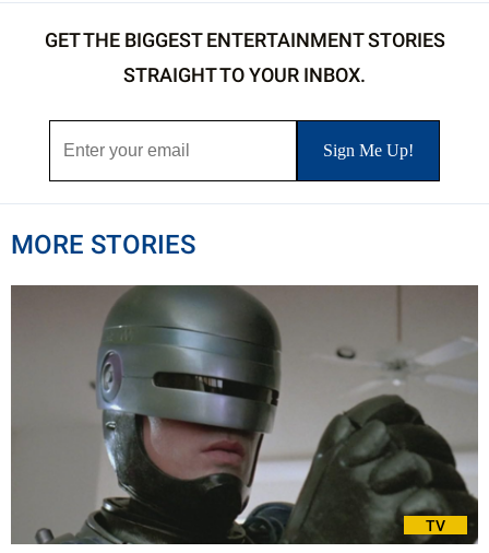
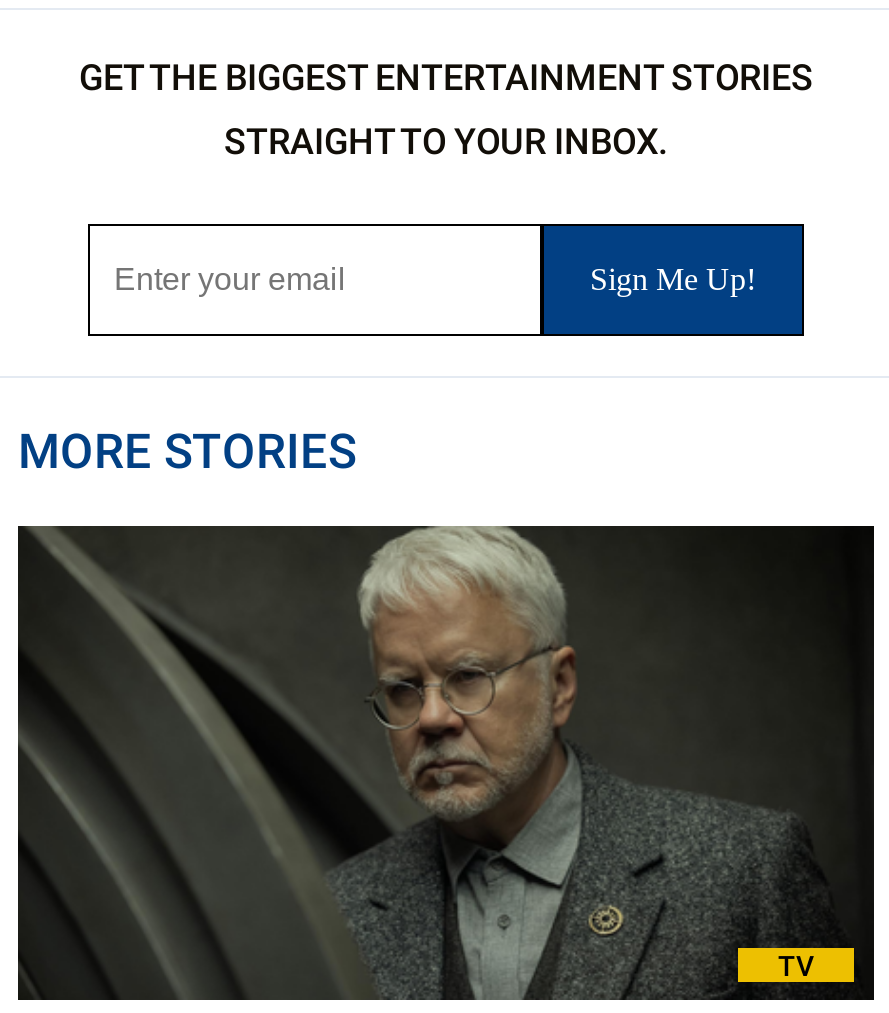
[11,285,479,544] [image] -> [18,526,876,1000] [image]

